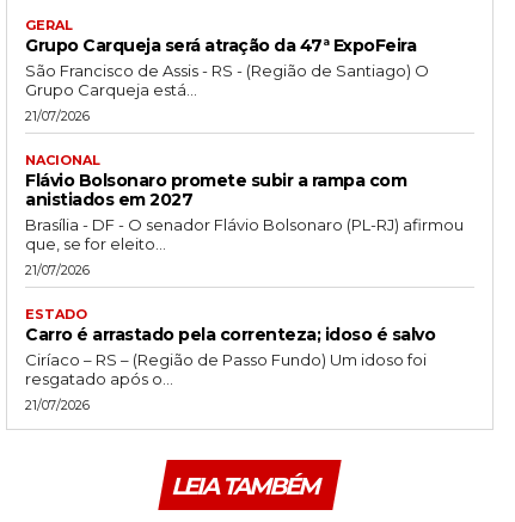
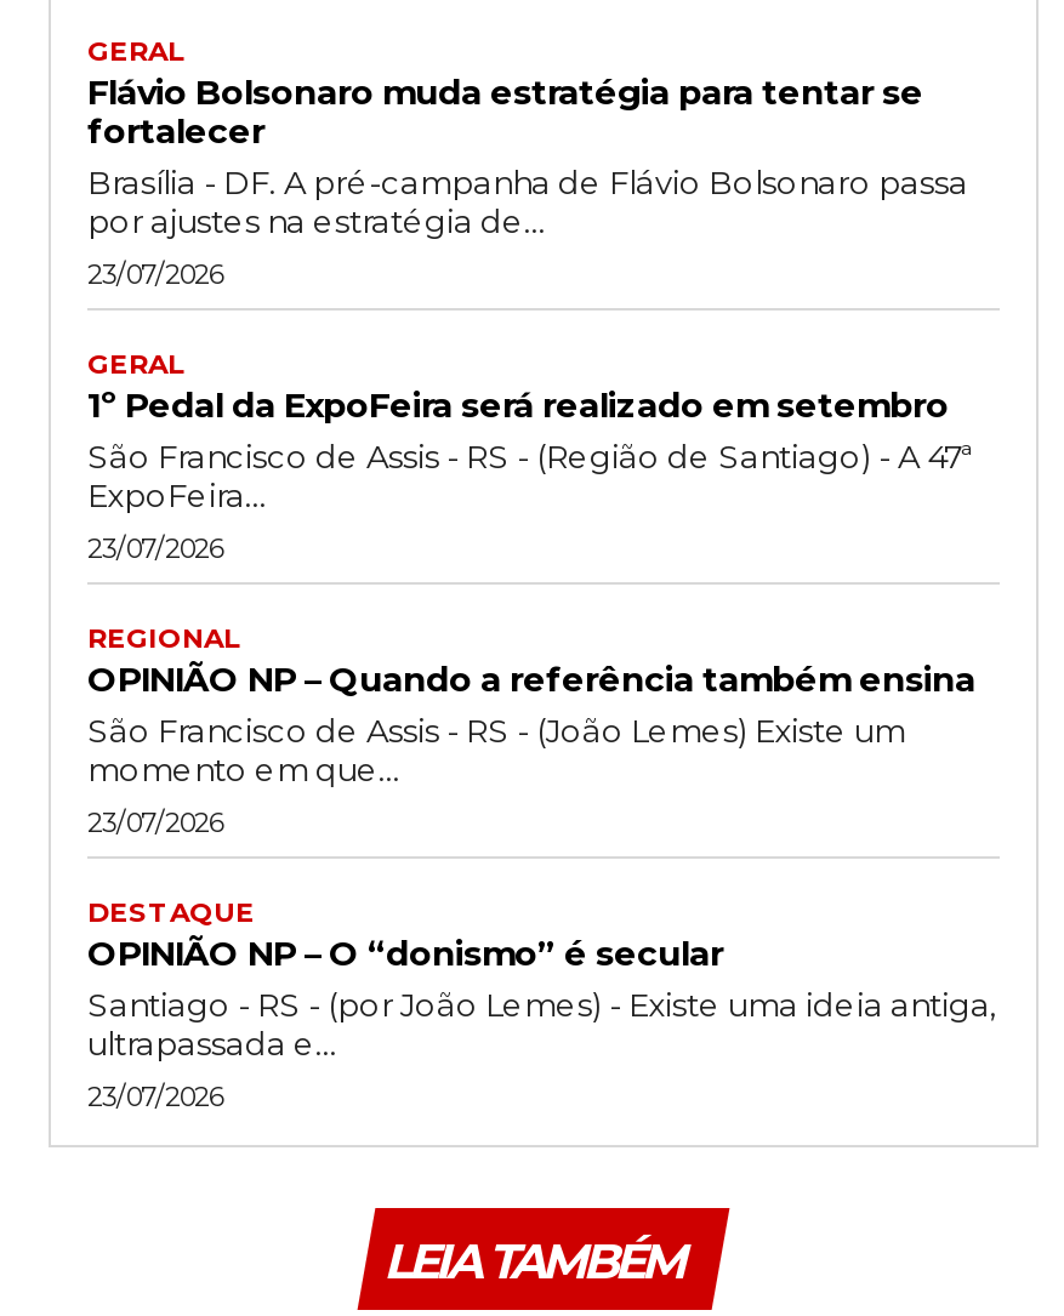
[25,34,464,413] Grupo Carqueja será atração da 47ª ExpoFeira | São Francisco de Assis - RS - (Região de Santiago) O | Grupo Carqueja está... | 21/07/2026 | NACIONAL | Flávio Bolsonaro promete subir a rampa com | anistiados em 2027 | Brasília - DF - O senador Flávio Bolsonaro (PL-RJ) afirmou | que, se for eleito... | 21/07/2026 | ESTADO | Carro é arrastado pela correnteza; idoso é salvo | Ciríaco – RS – (Região de Passo Fundo) Um idoso foi | resgatado após o... | 21/07/2026 -> [87,70,997,1113] Flávio Bolsonaro muda estratégia para tentar se | fortalecer | Brasília - DF. A pré-campanha de Flávio Bolsonaro passa | por ajustes na estratégia de... | 23/07/2026 | GERAL | 1º Pedal da ExpoFeira será realizado em setembro | São Francisco de Assis - RS - (Região de Santiago) - A 47ª | ExpoFeira... | 23/07/2026 | REGIONAL | OPINIÃO NP – Quando a referência também ensina | São Francisco de Assis - RS - (João Lemes) Existe um | momento em que... | 23/07/2026 | DESTAQUE | OPINIÃO NP – O “donismo” é secular | Santiago - RS - (por João Lemes) - Existe uma ideia antiga, | ultrapassada e... | 23/07/2026

